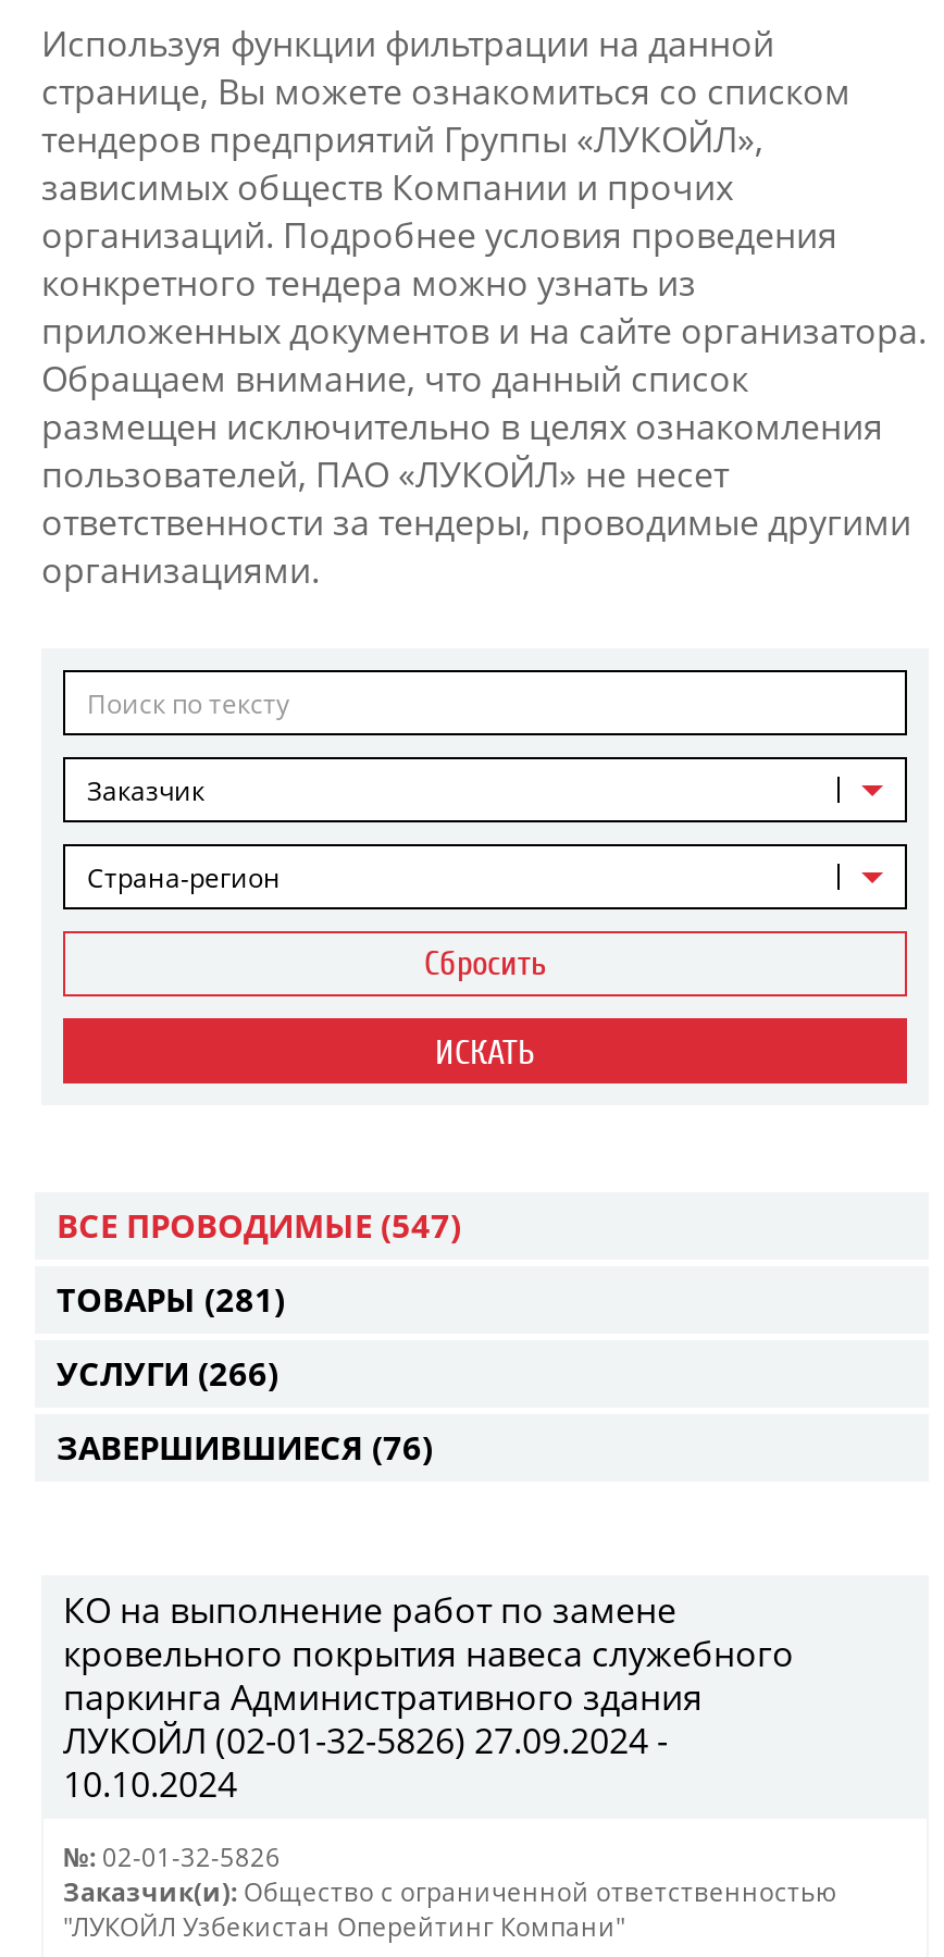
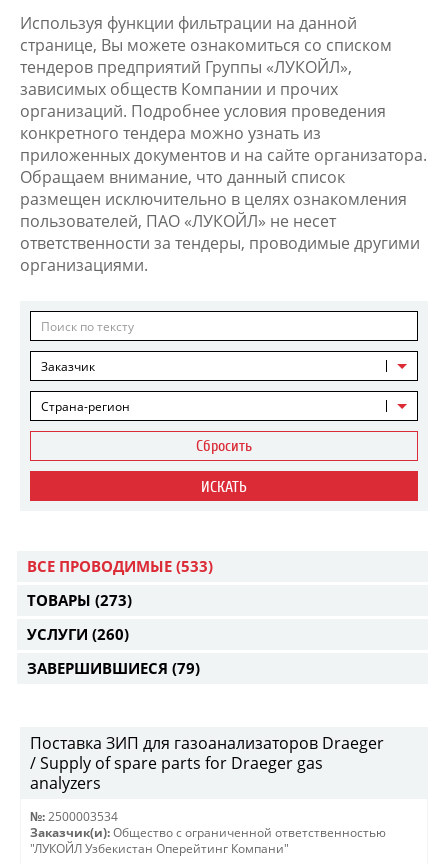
[57,1203,461,1247] ВСЕ ПРОВОДИМЫЕ (547) -> [27,556,213,576] ВСЕ ПРОВОДИМЫЕ (533)
[57,1277,285,1321] ТОВАРЫ (281) -> [27,590,132,610] ТОВАРЫ (273)
[57,1351,278,1395] УСЛУГИ (266) -> [27,624,129,644] УСЛУГИ (260)
[57,1425,433,1469] ЗАВЕРШИВШИЕСЯ (76) -> [27,658,200,678] ЗАВЕРШИВШИЕСЯ (79)
[63,1586,794,1808] КО на выполнение работ по замене | кровельного покрытия навеса служебного | паркинга Административного здания | ЛУКОЙЛ (02-01-32-5826) 27.09.2024 - | 10.10.2024 -> [30,732,384,794] Поставка ЗИП для газоанализаторов Draeger | / Supply of spare parts for Draeger gas | analyzers
[63,1841,281,1873] №: 02-01-32-5826 -> [30,809,118,824] №: 2500003534

